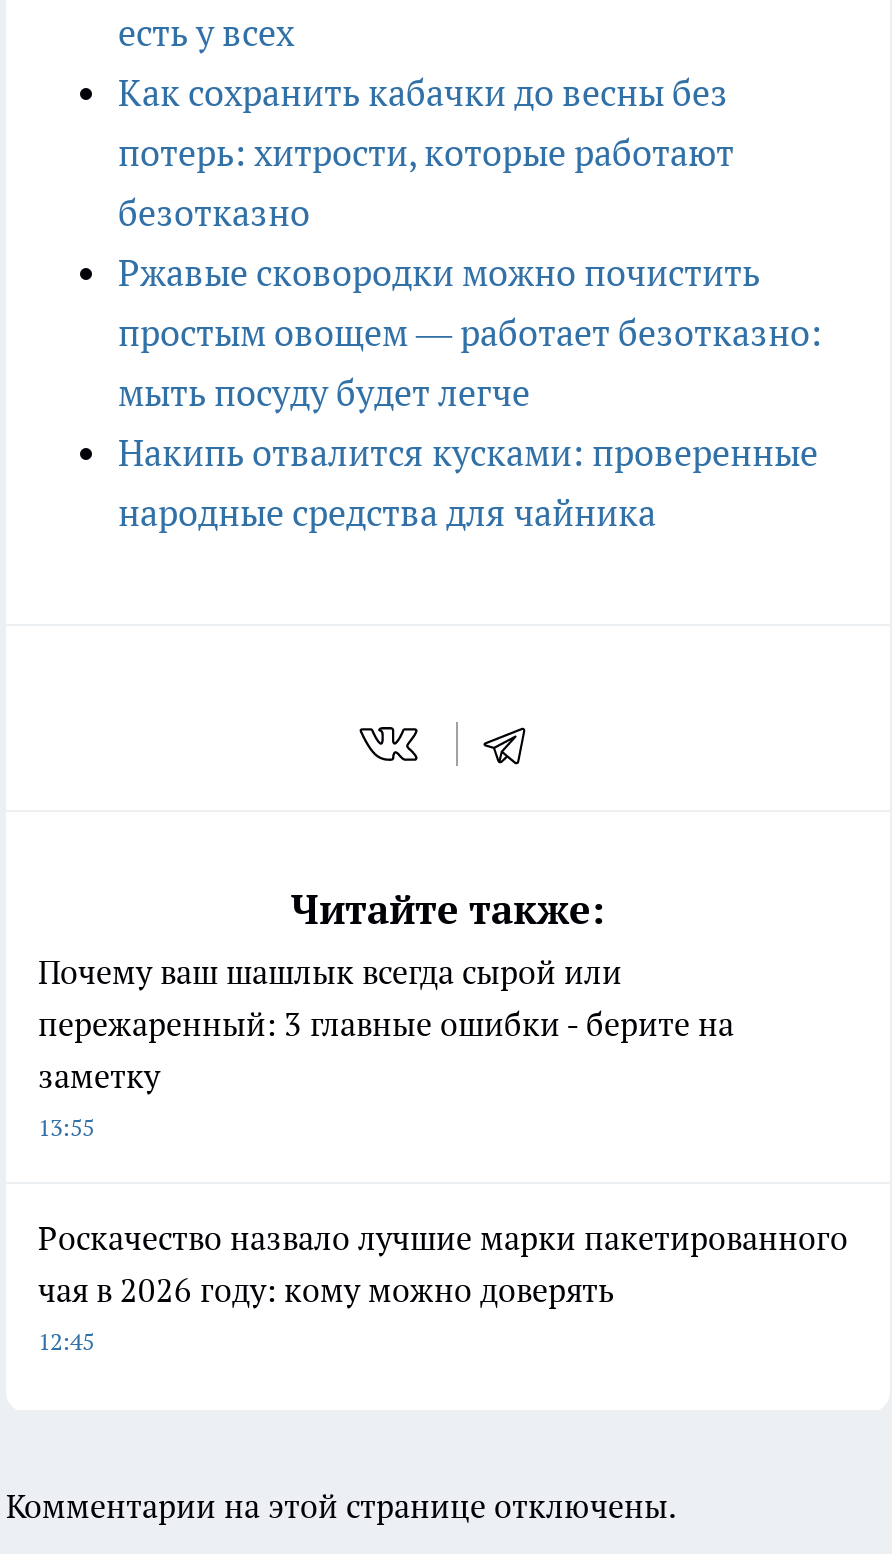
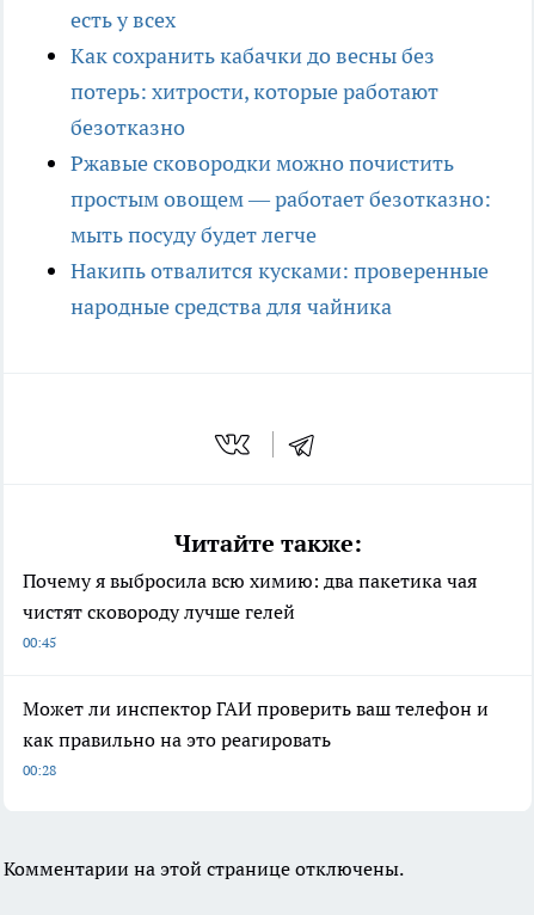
[38,952,734,1142] Почему ваш шашлык всегда сырой или | пережаренный: 3 главные ошибки - берите на | заметку | 13:55 -> [23,569,477,651] Почему я выбросила всю химию: два пакетика чая | чистят сковороду лучше гелей | 00:45
[38,1218,848,1356] Роскачество назвало лучшие марки пакетированного | чая в 2026 году: кому можно доверять | 12:45 -> [23,697,489,779] Может ли инспектор ГАИ проверить ваш телефон и | как правильно на это реагировать | 00:28

